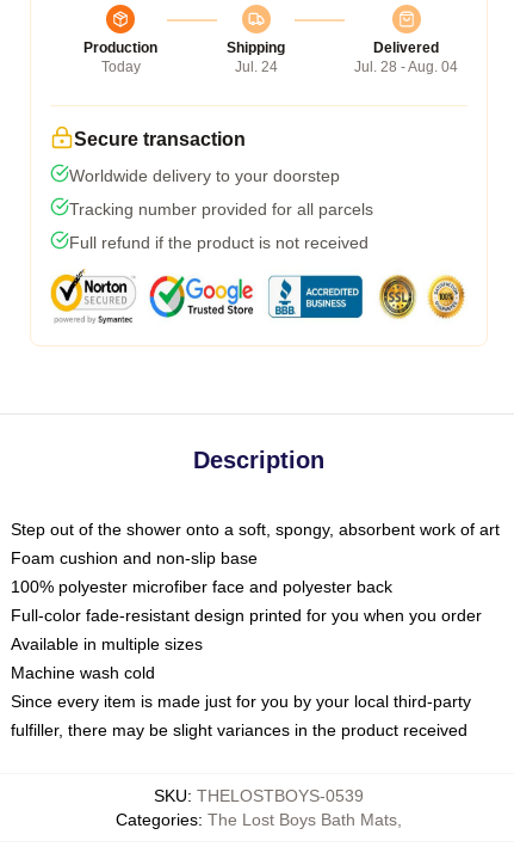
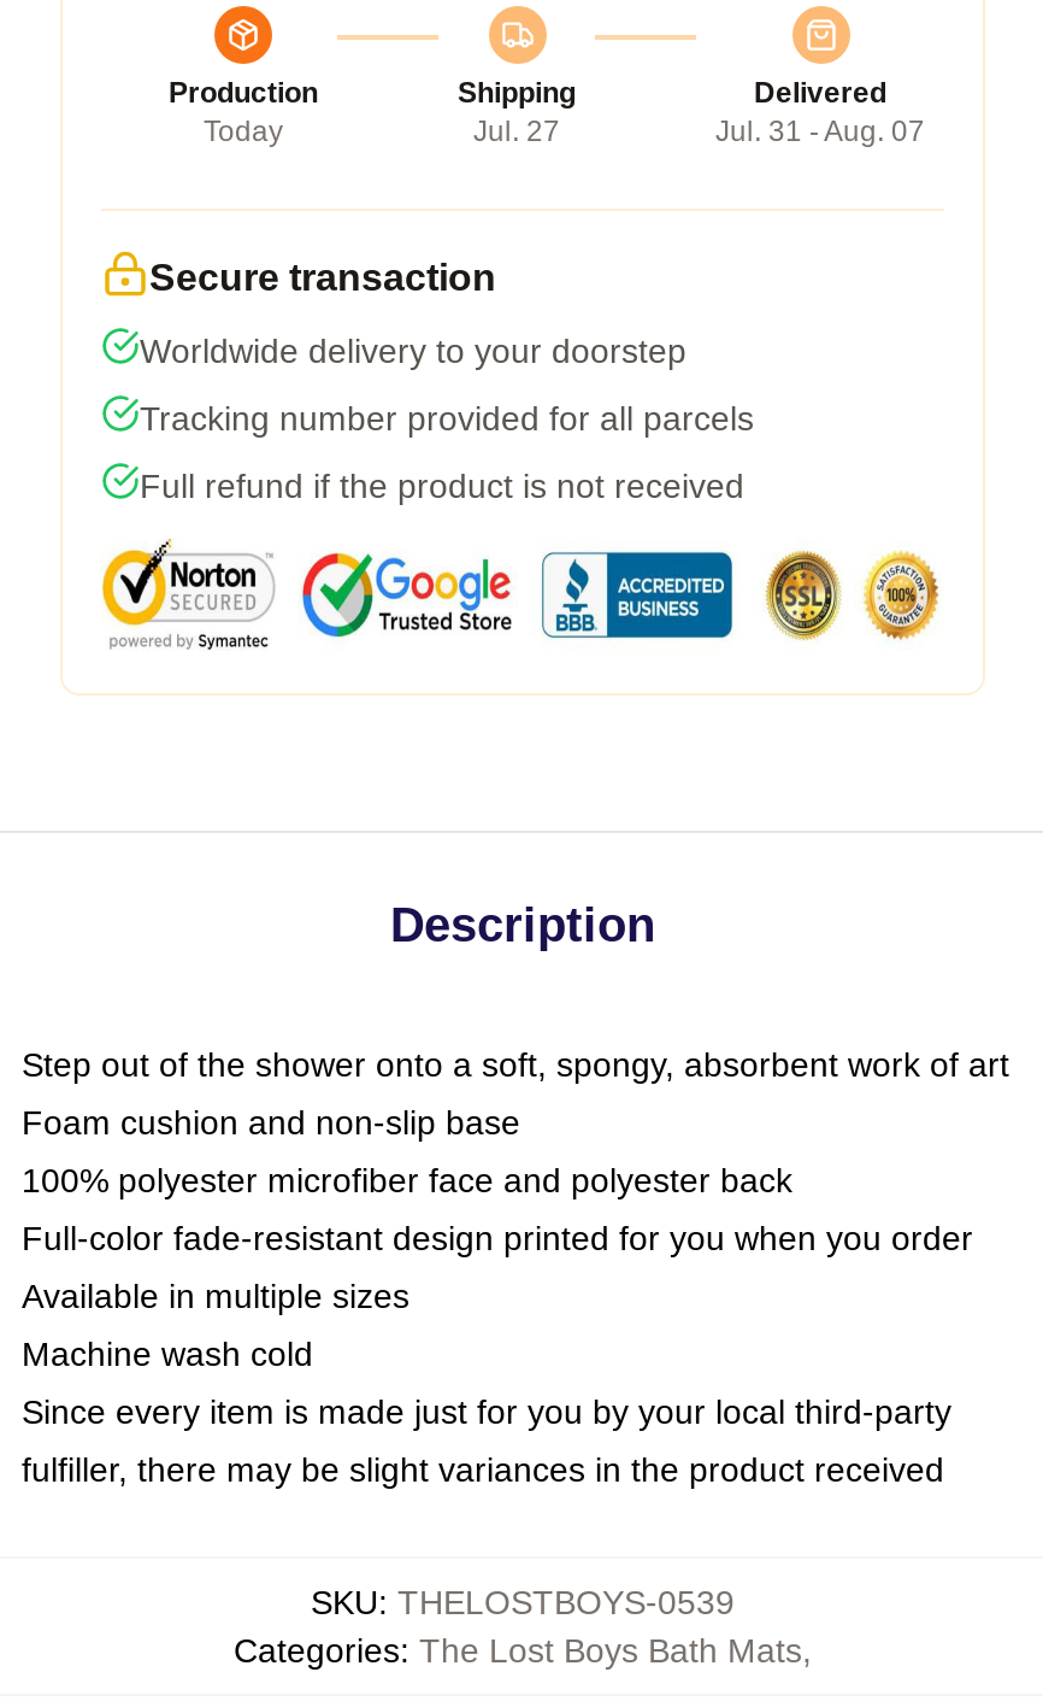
[234,58,277,75] Jul. 24 -> [473,114,560,148] Jul. 27
[354,58,458,75] Jul. 28 - Aug. 04 -> [715,114,925,148] Jul. 31 - Aug. 07

